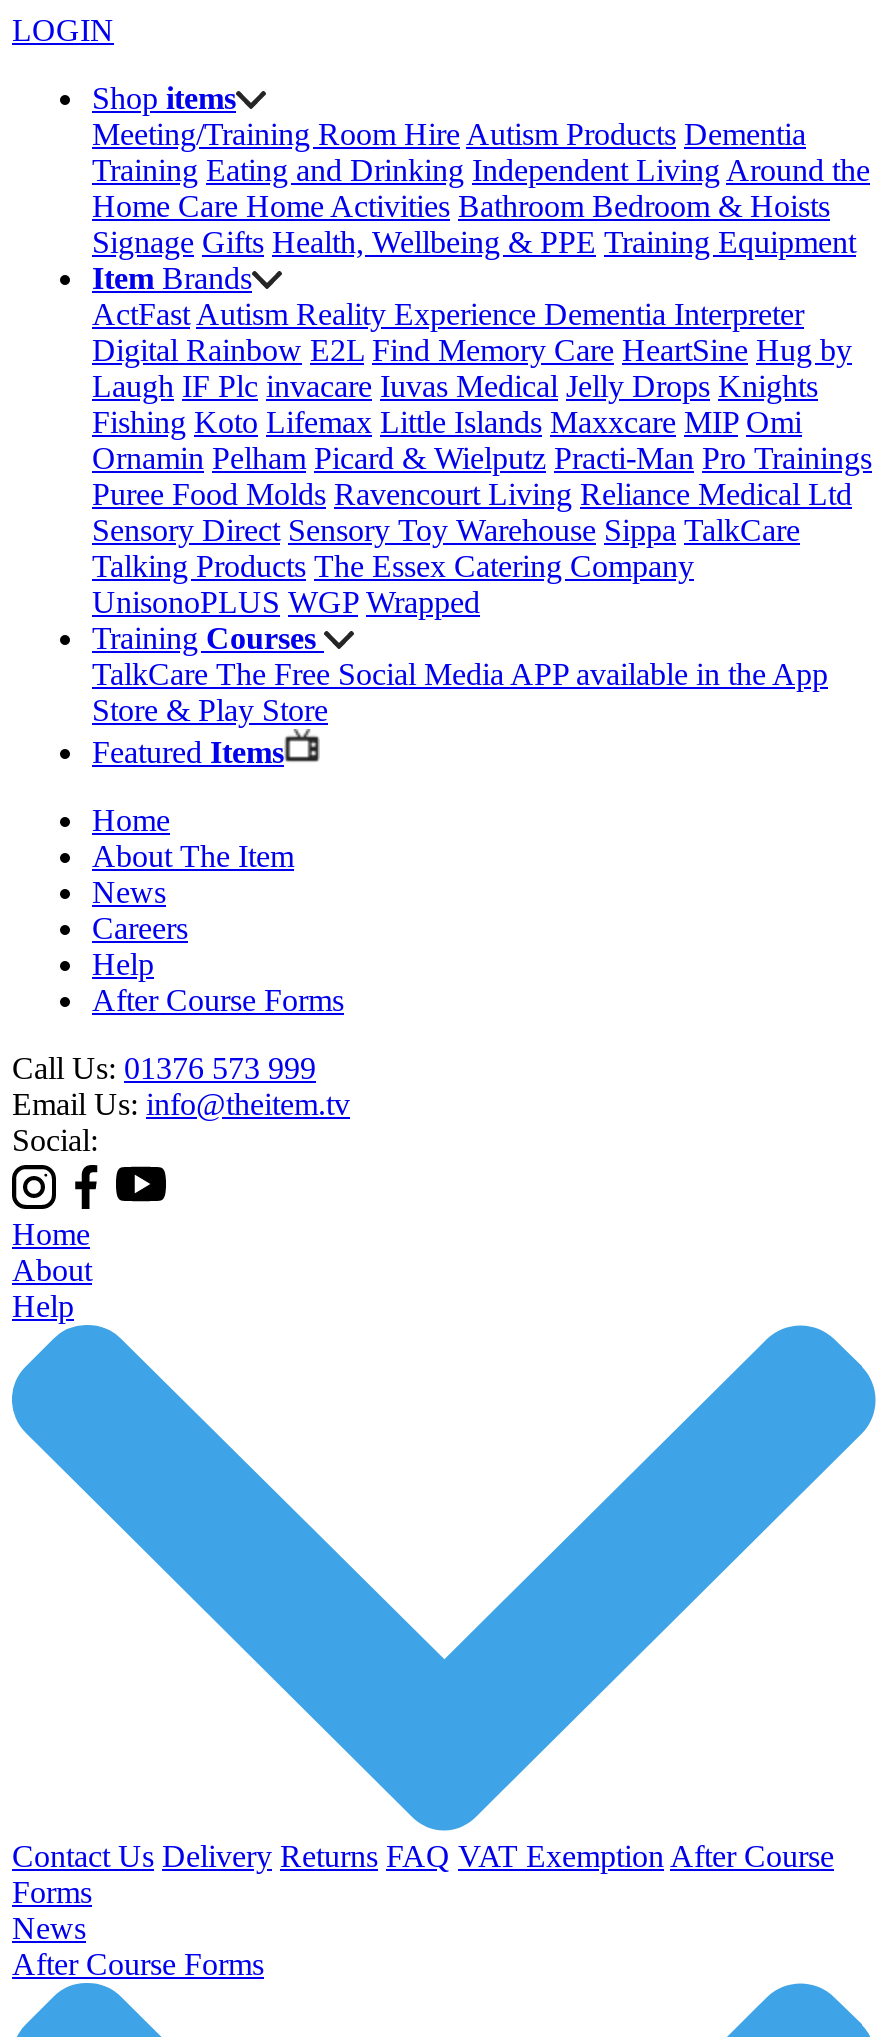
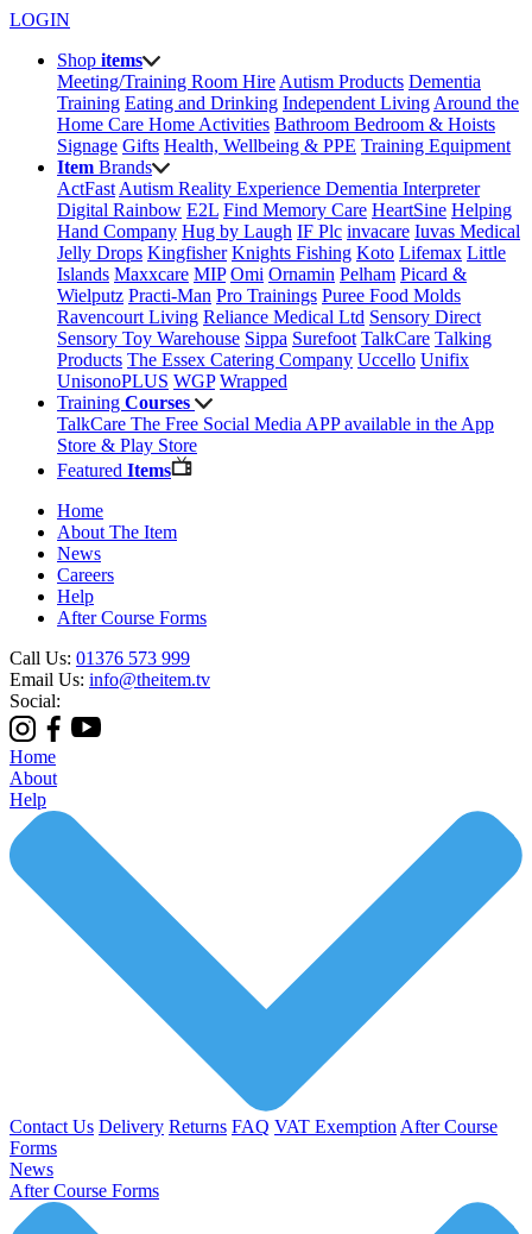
[92,333,872,583] Digital Rainbow E2L Find Memory Care HeartSine Hug by | Laugh IF Plc invacare Iuvas Medical Jelly Drops Knights | Fishing Koto Lifemax Little Islands Maxxcare MIP Omi | Ornamin Pelham Picard & Wielputz Practi-Man Pro Trainings | Puree Food Molds Ravencourt Living Reliance Medical Ltd | Sensory Direct Sensory Toy Warehouse Sippa TalkCare | Talking Products The Essex Catering Company -> [57,200,520,370] Digital Rainbow E2L Find Memory Care HeartSine Helping | Hand Company Hug by Laugh IF Plc invacare Iuvas Medical | Jelly Drops Kingfisher Knights Fishing Koto Lifemax Little | Islands Maxxcare MIP Omi Ornamin Pelham Picard & | Wielputz Practi-Man Pro Trainings Puree Food Molds | Ravencourt Living Reliance Medical Ltd Sensory Direct | Sensory Toy Warehouse Sippa Surefoot TalkCare Talking | Products The Essex Catering Company Uccello Unifix

